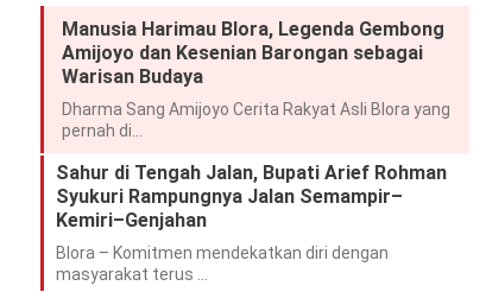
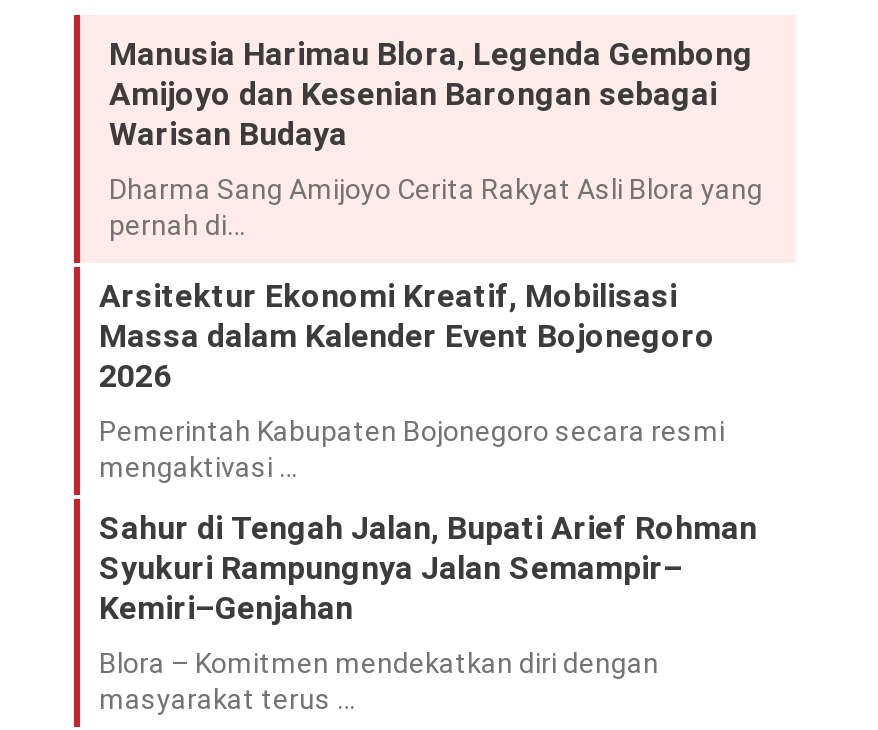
none -> [99,278,725,484] Arsitektur Ekonomi Kreatif, Mobilisasi | Massa dalam Kalender Event Bojonegoro | 2026 | Pemerintah Kabupaten Bojonegoro secara resmi | mengaktivasi …

